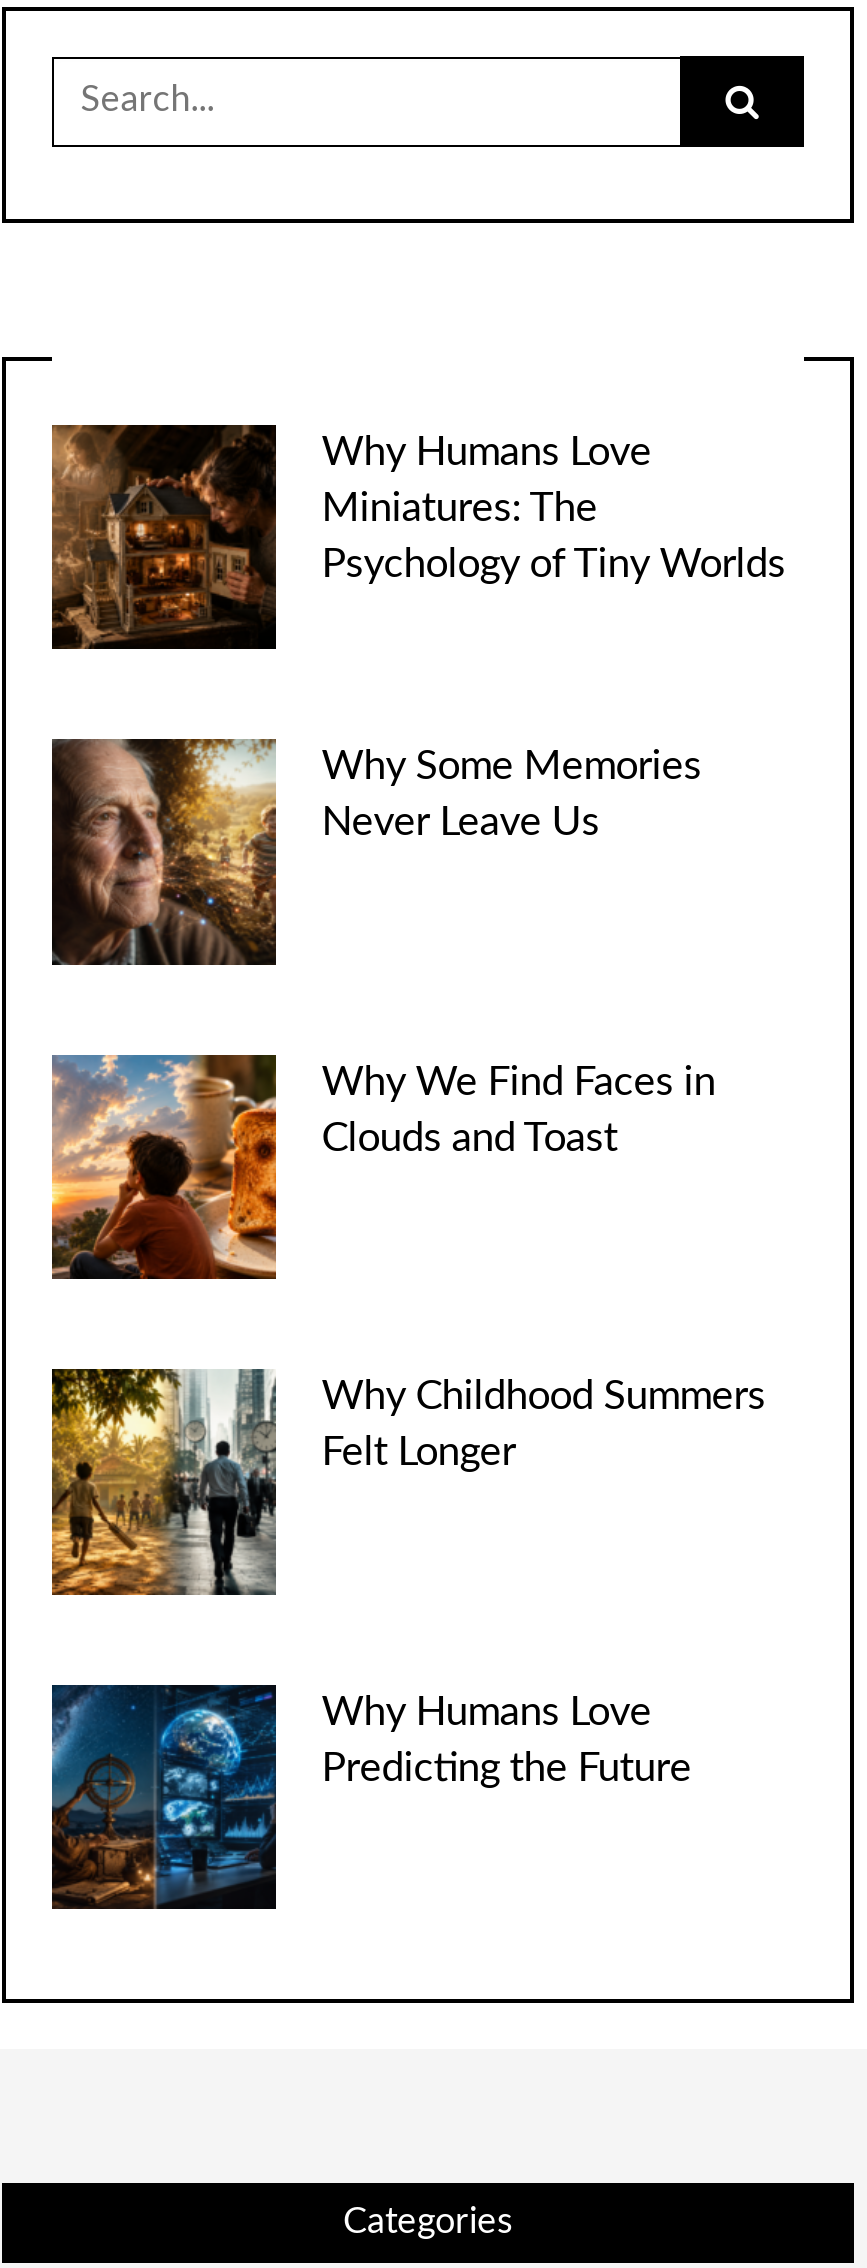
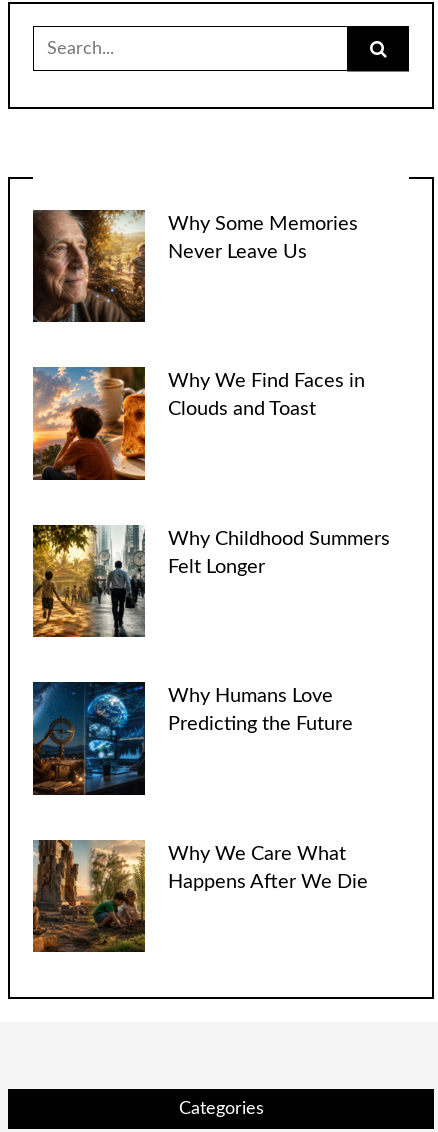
[50,423,786,649] [image] | Why Humans Love | Miniatures: The | Psychology of Tiny Worlds -> none
moved [52,735,766,1789] -> [33,207,390,734]: [image] | Why Some Memories | Never Leave Us | ... | Why Humans Love | Predicting the Future
moved [48,1683,278,1909] -> [31,681,146,794]: [image]
none -> [32,839,368,952] [image] | Why We Care What | Happens After We Die

